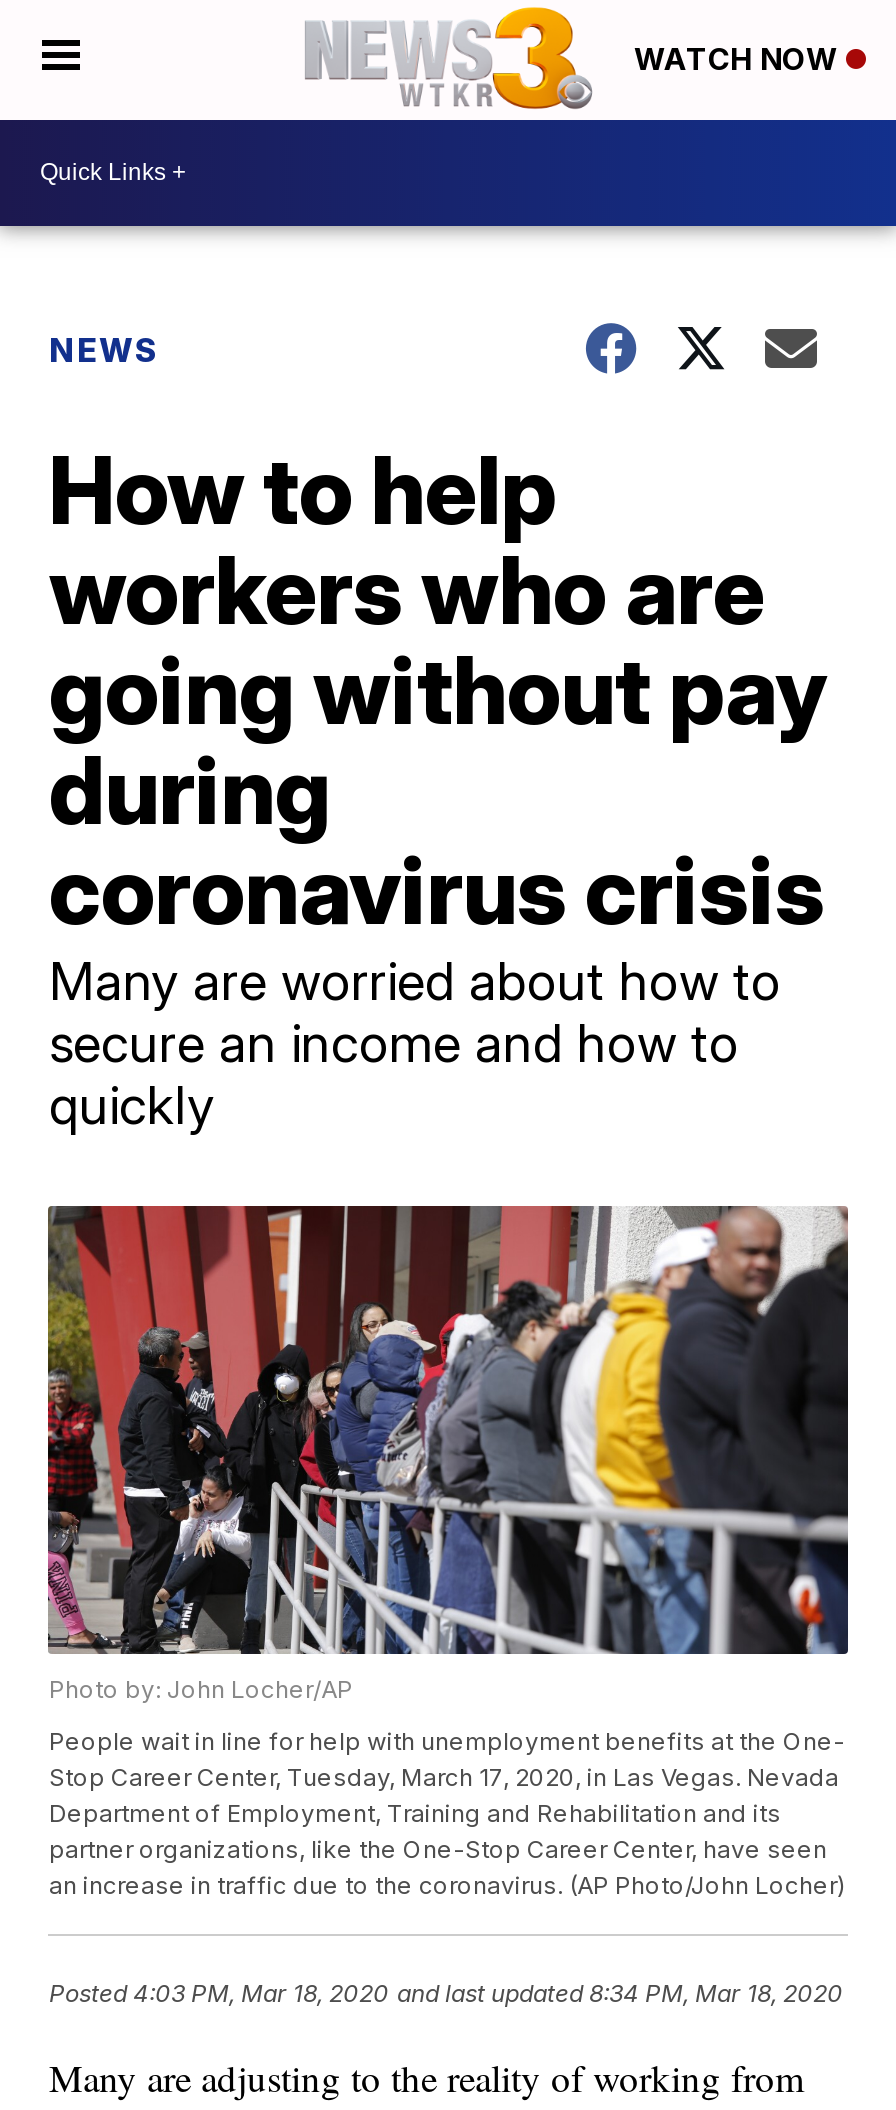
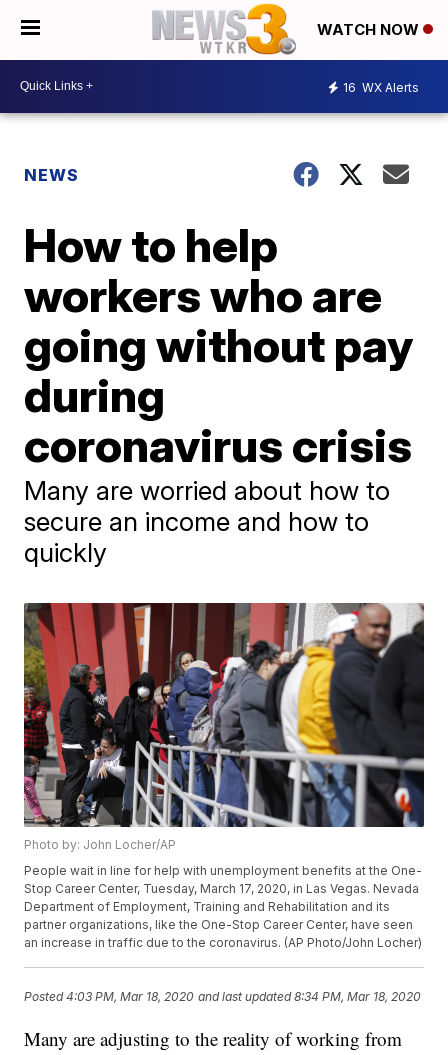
none -> [343,80,419,95] 16 WX Alerts

